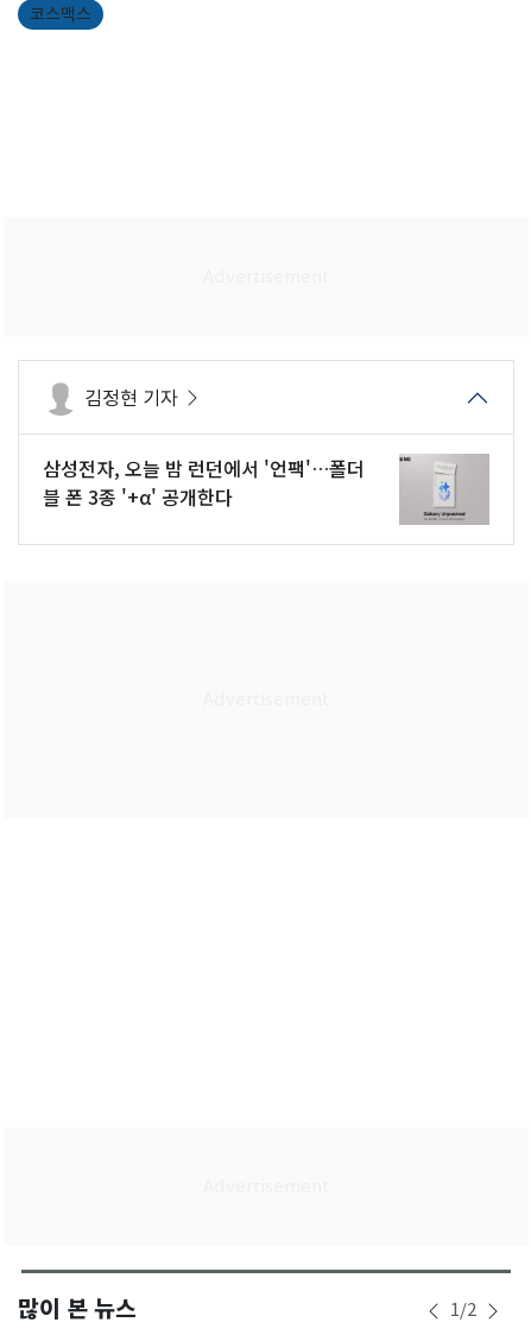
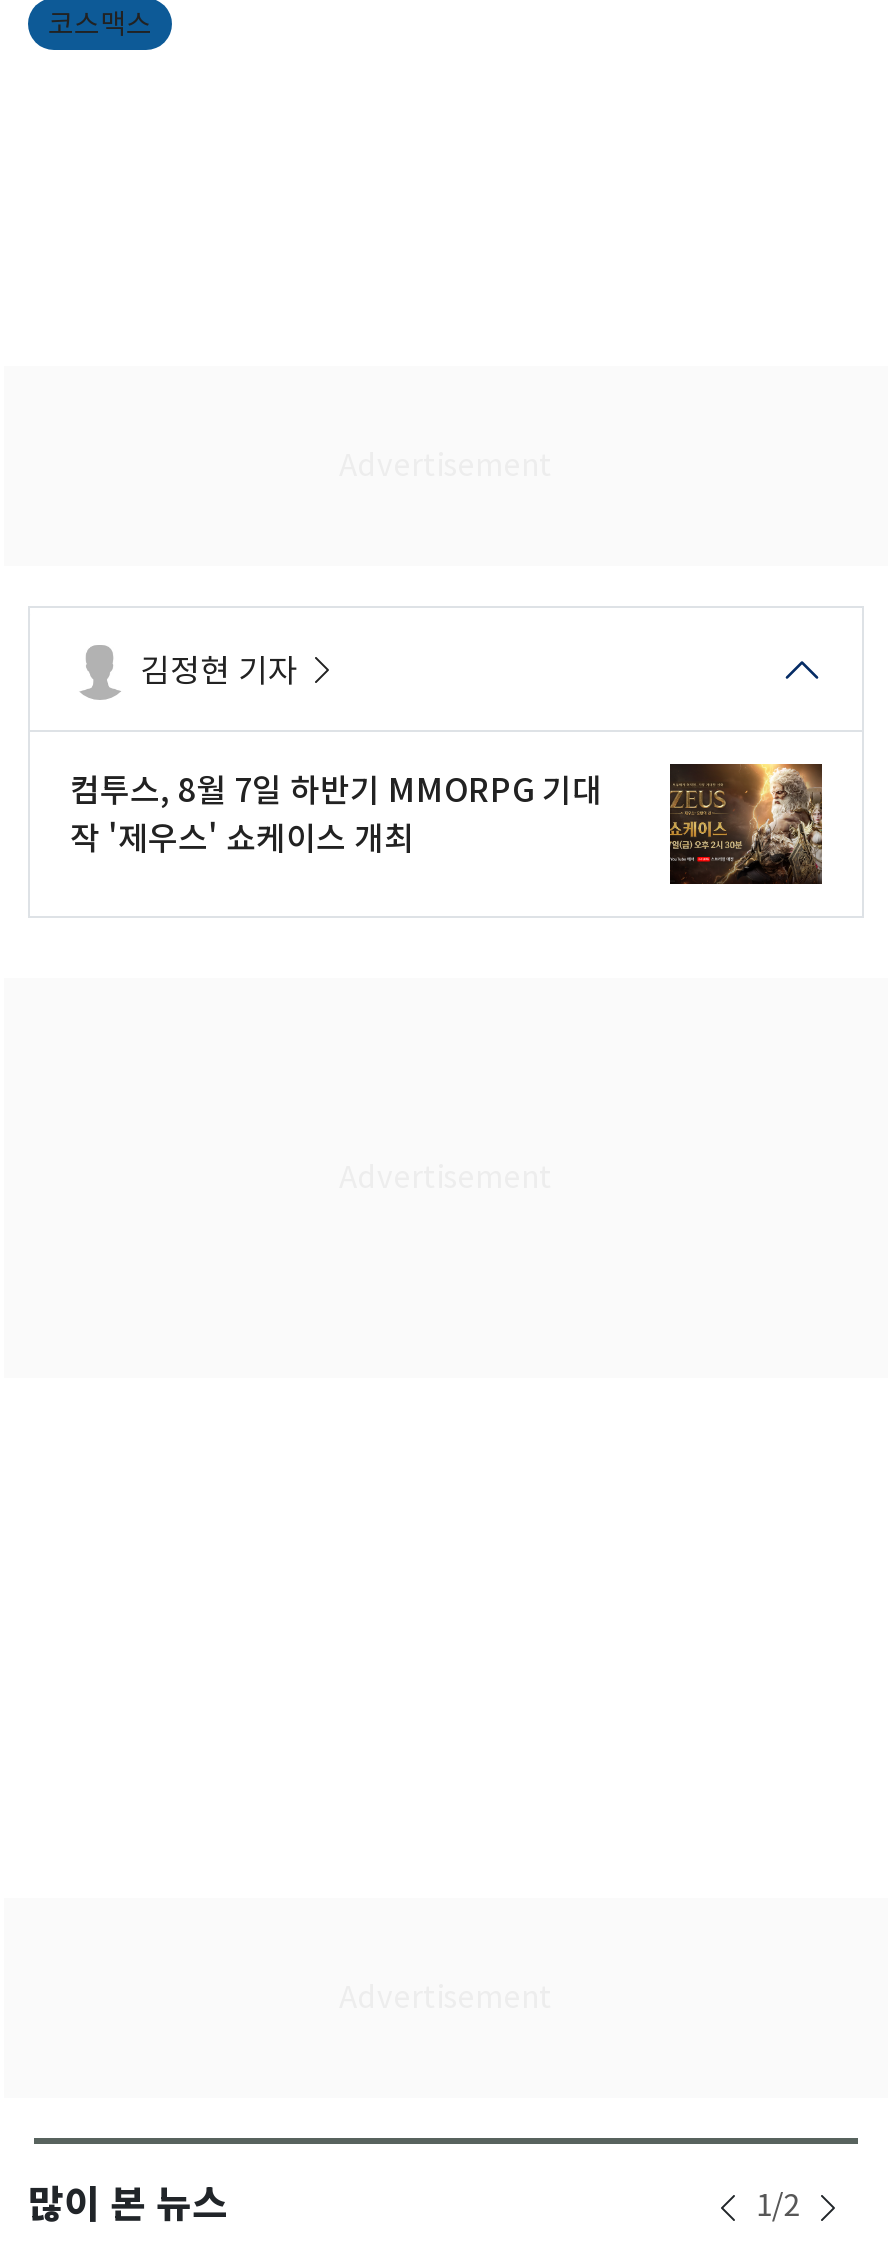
[43,453,489,525] [image] | 삼성전자, 오늘 밤 런던에서 '언팩'…폴더 | 블 폰 3종 '+α' 공개한다 -> [70,762,822,886] [image] | 컴투스, 8월 7일 하반기 MMORPG 기대 | 작 '제우스' 쇼케이스 개최

